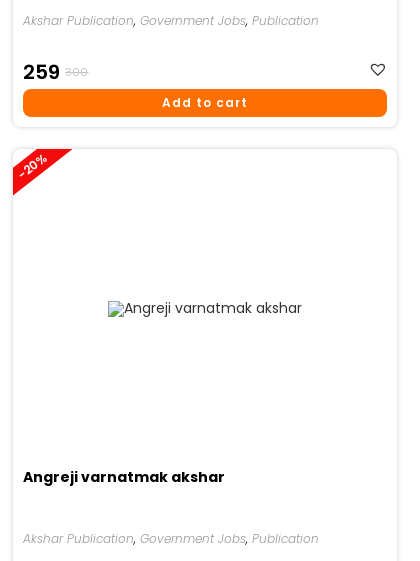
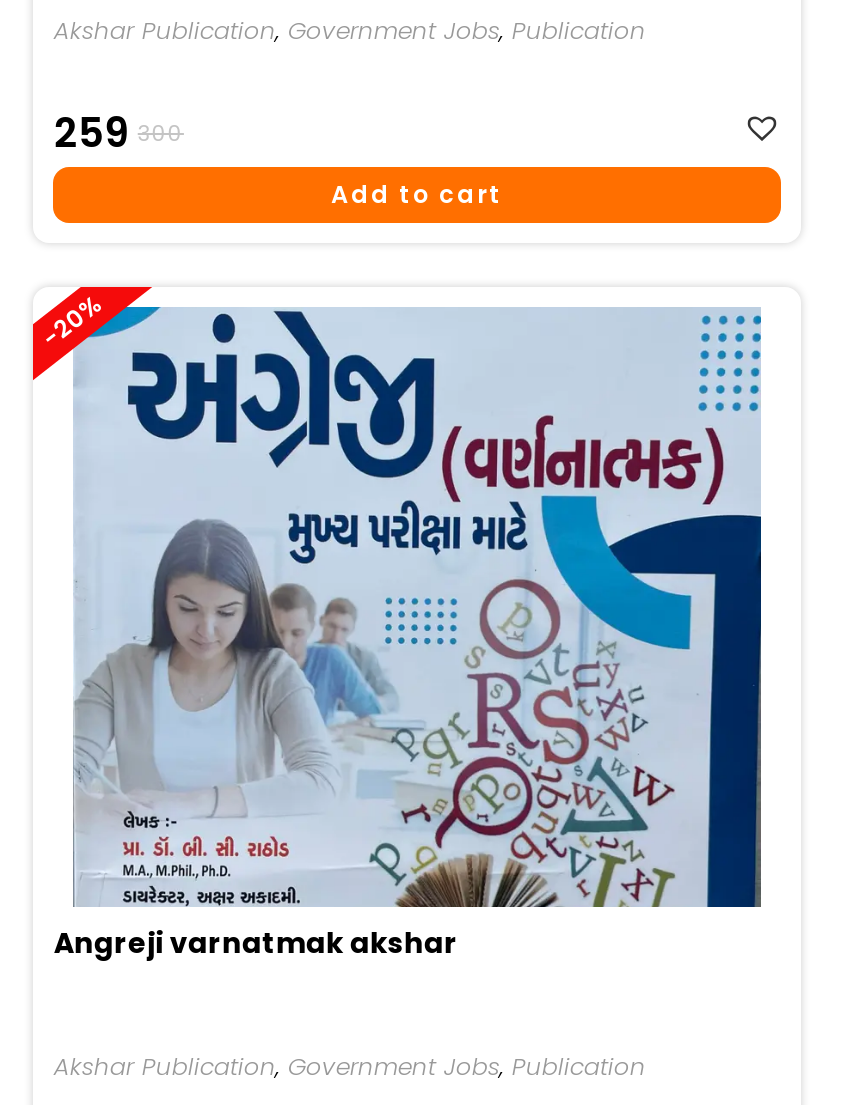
none -> [73,305,763,909] [image]

